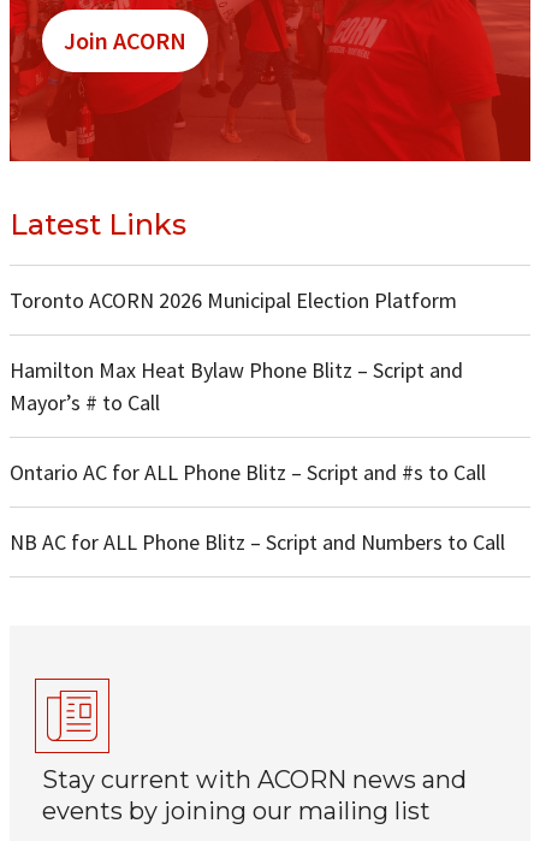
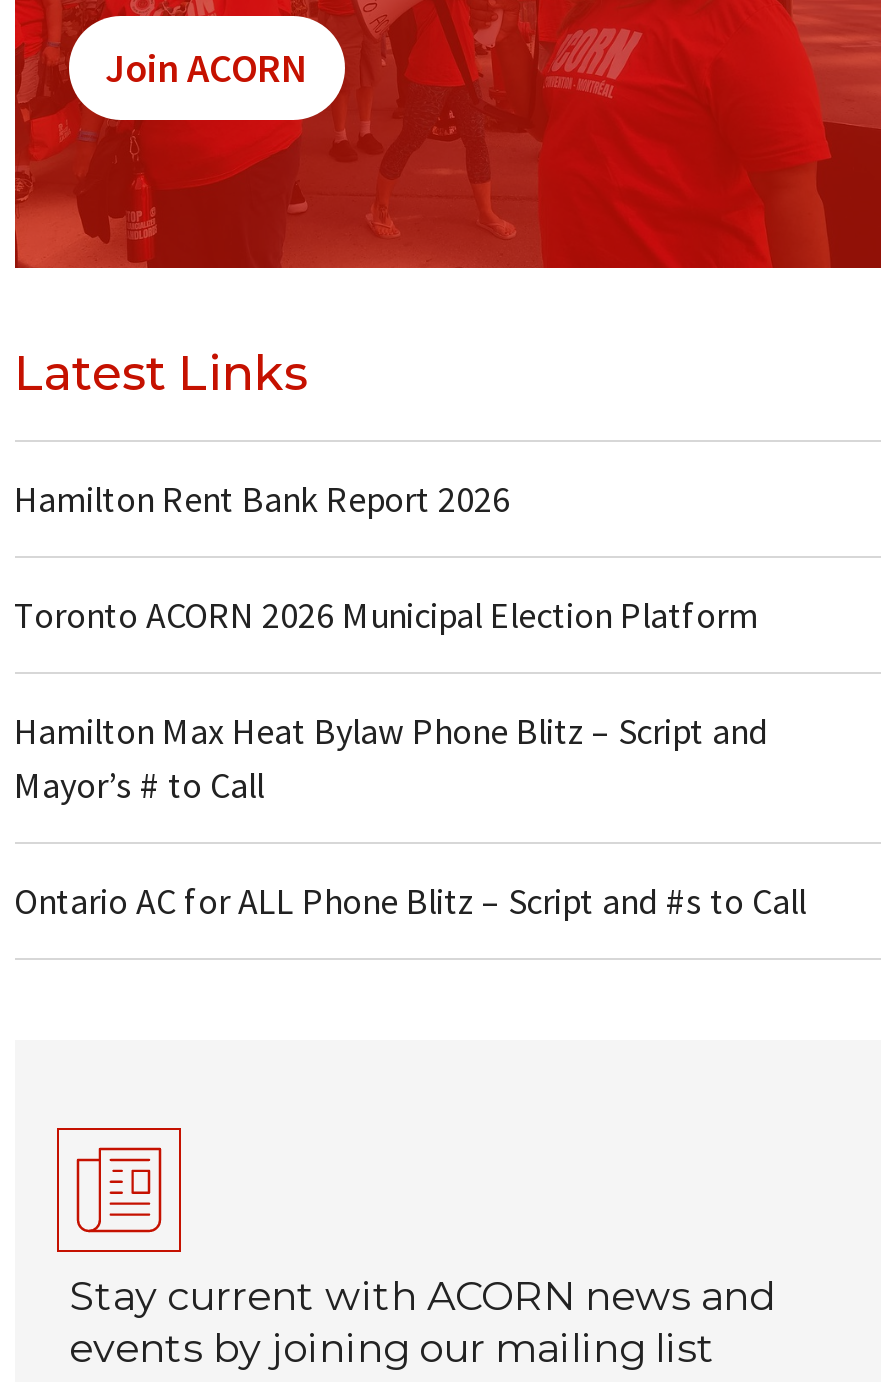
none -> [14,475,510,521] Hamilton Rent Bank Report 2026
moved [9,286,485,486] -> [14,591,806,923]: Toronto ACORN 2026 Municipal Election Platform | Hamilton Max Heat Bylaw Phone Blitz – Script and | Mayor’s # to Call | Ontario AC for ALL Phone Blitz – Script and #s to Call
[9,528,505,555] NB AC for ALL Phone Blitz – Script and Numbers to Call -> none

